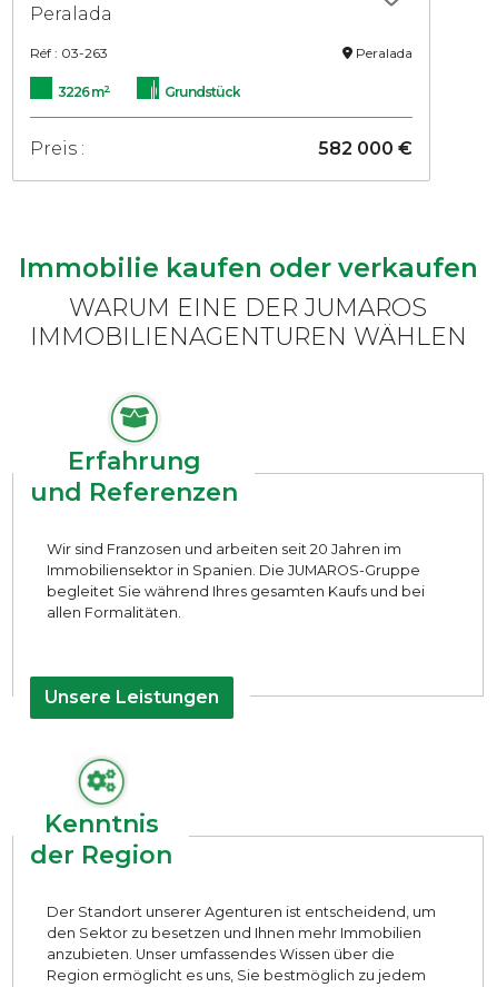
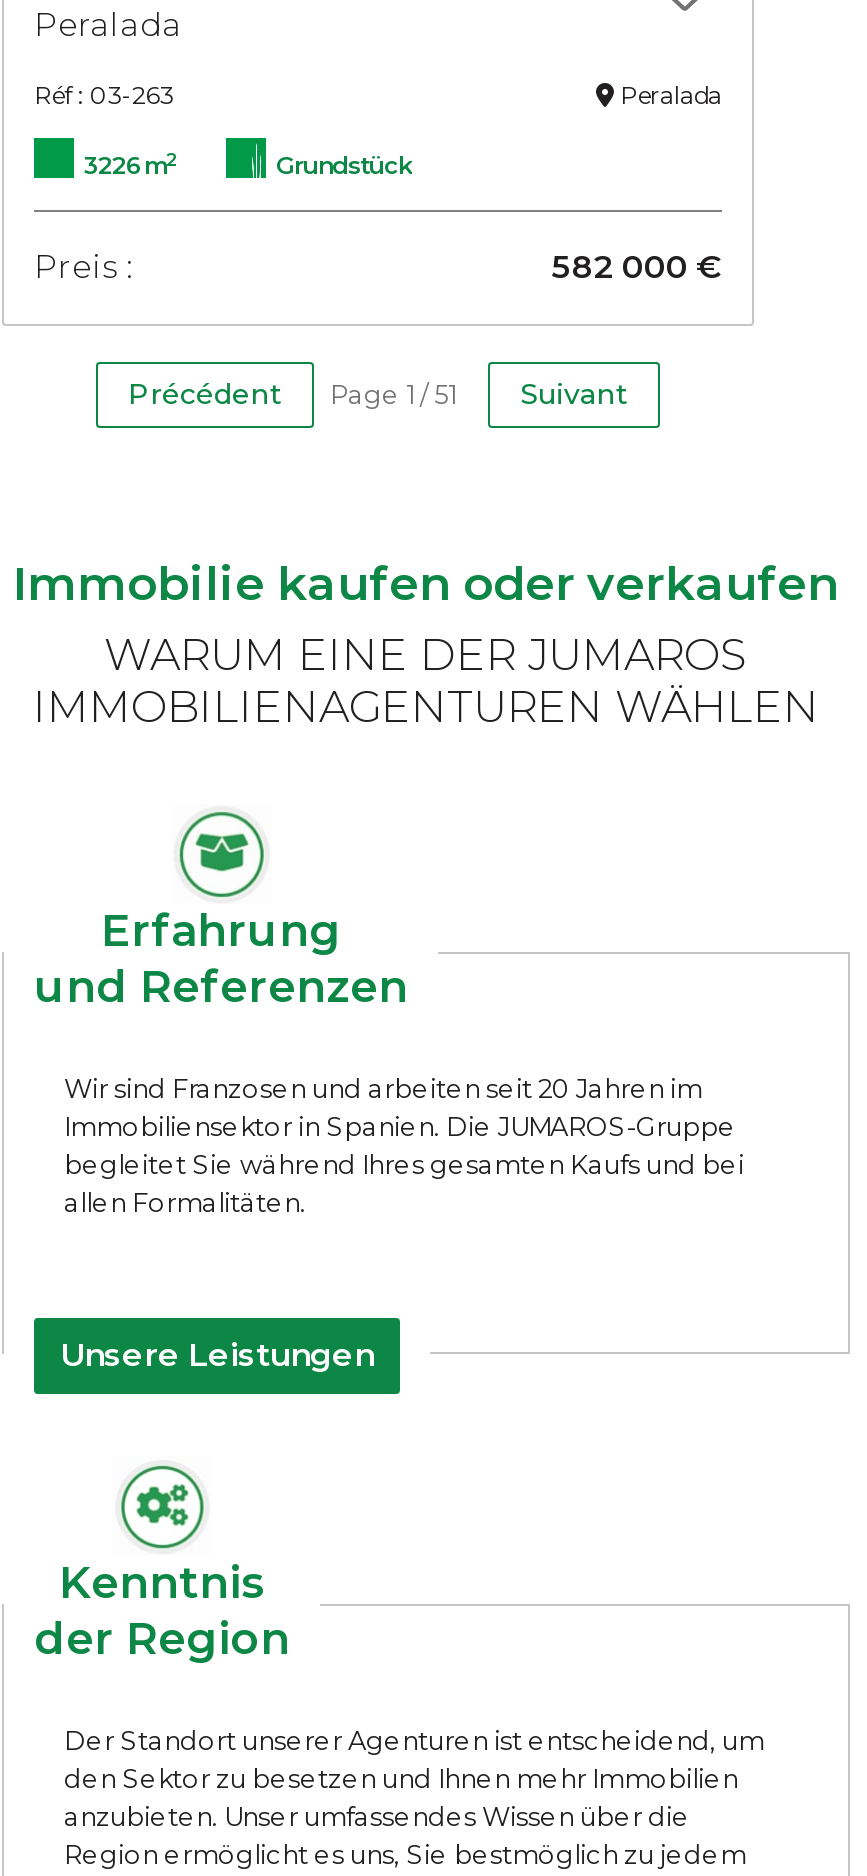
none -> [128,377,628,413] Précédent | Page 1 / 51 | Suivant

